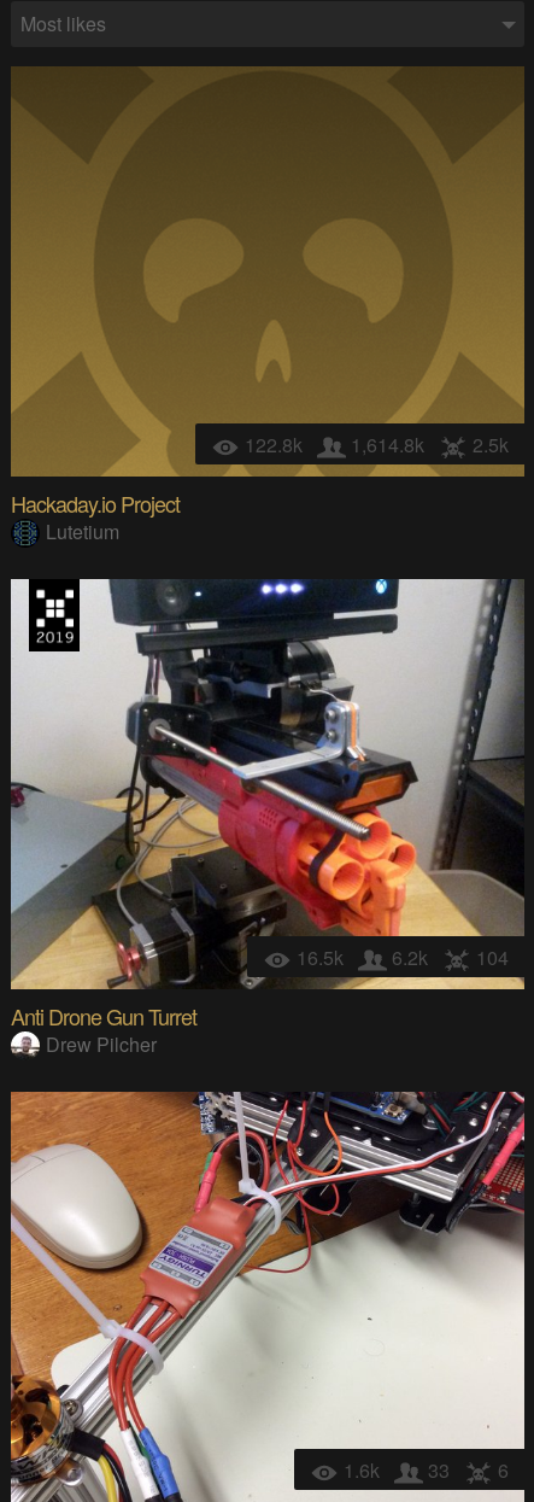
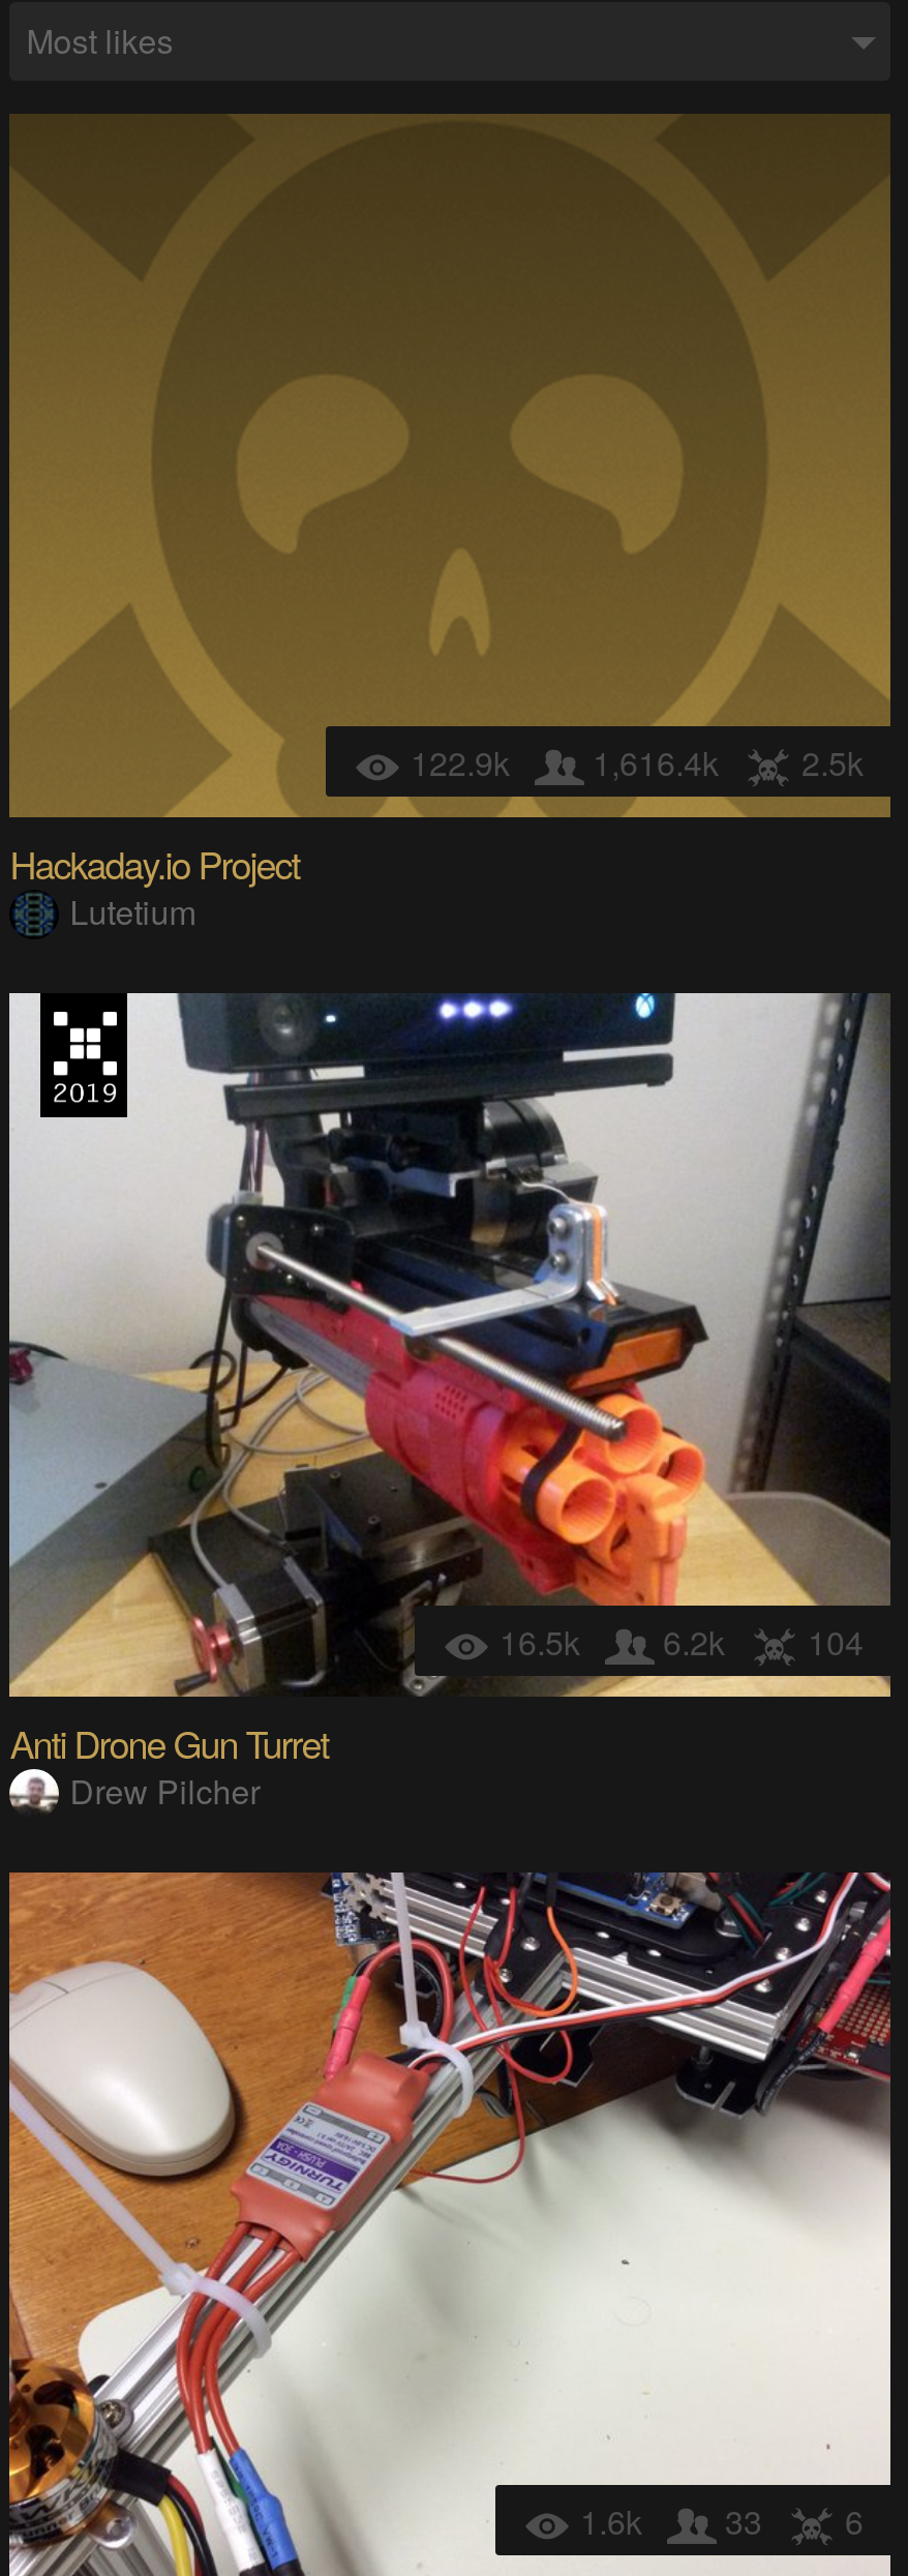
[240,431,429,459] 122.8k | 1,614.8k -> [402,739,727,787] 122.9k | 1,616.4k

